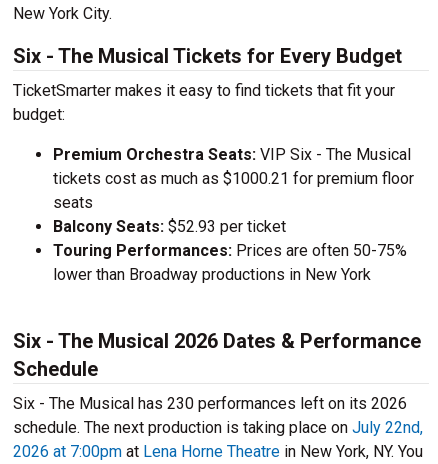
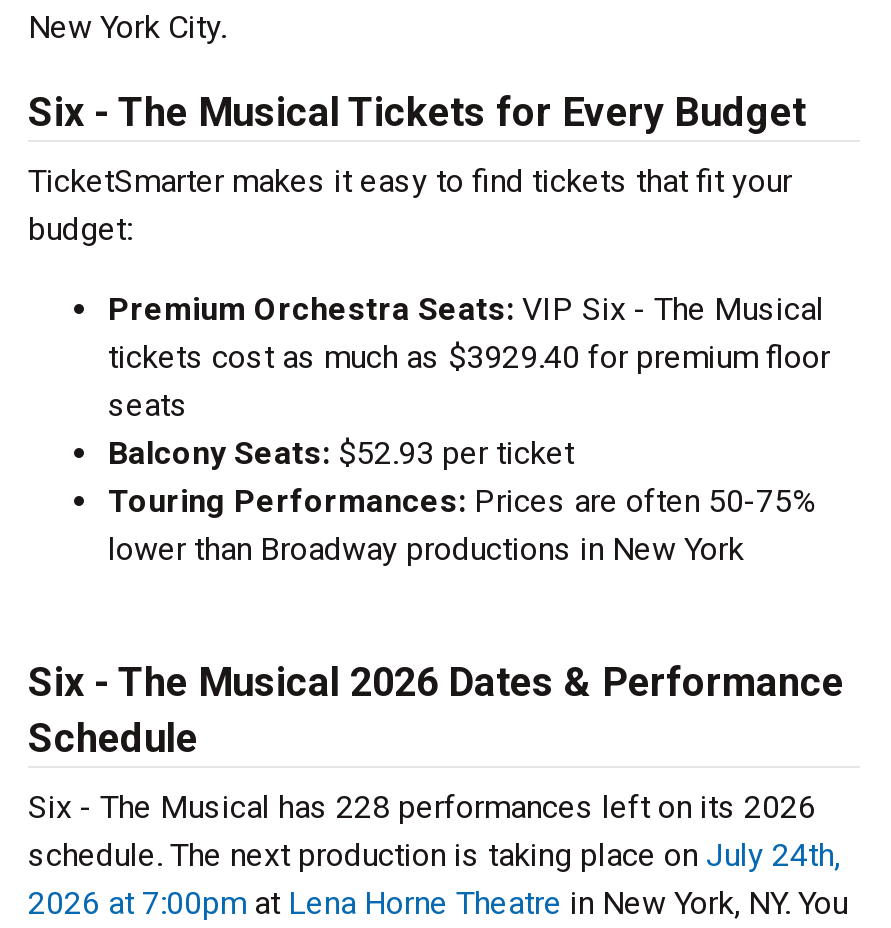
[53,169,414,188] tickets cost as much as $1000.21 for premium floor -> [108,338,830,376] tickets cost as much as $3929.40 for premium floor
[13,394,407,413] Six - The Musical has 230 performances left on its 2026 -> [28,788,816,826] Six - The Musical has 228 performances left on its 2026
[13,418,423,437] schedule. The next production is taking place on July 22nd, -> [28,836,840,874] schedule. The next production is taking place on July 24th,

